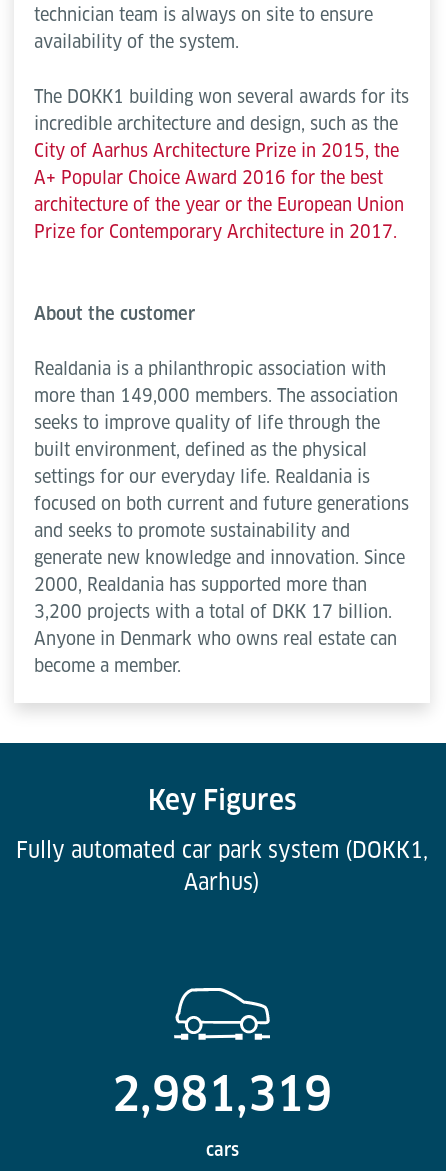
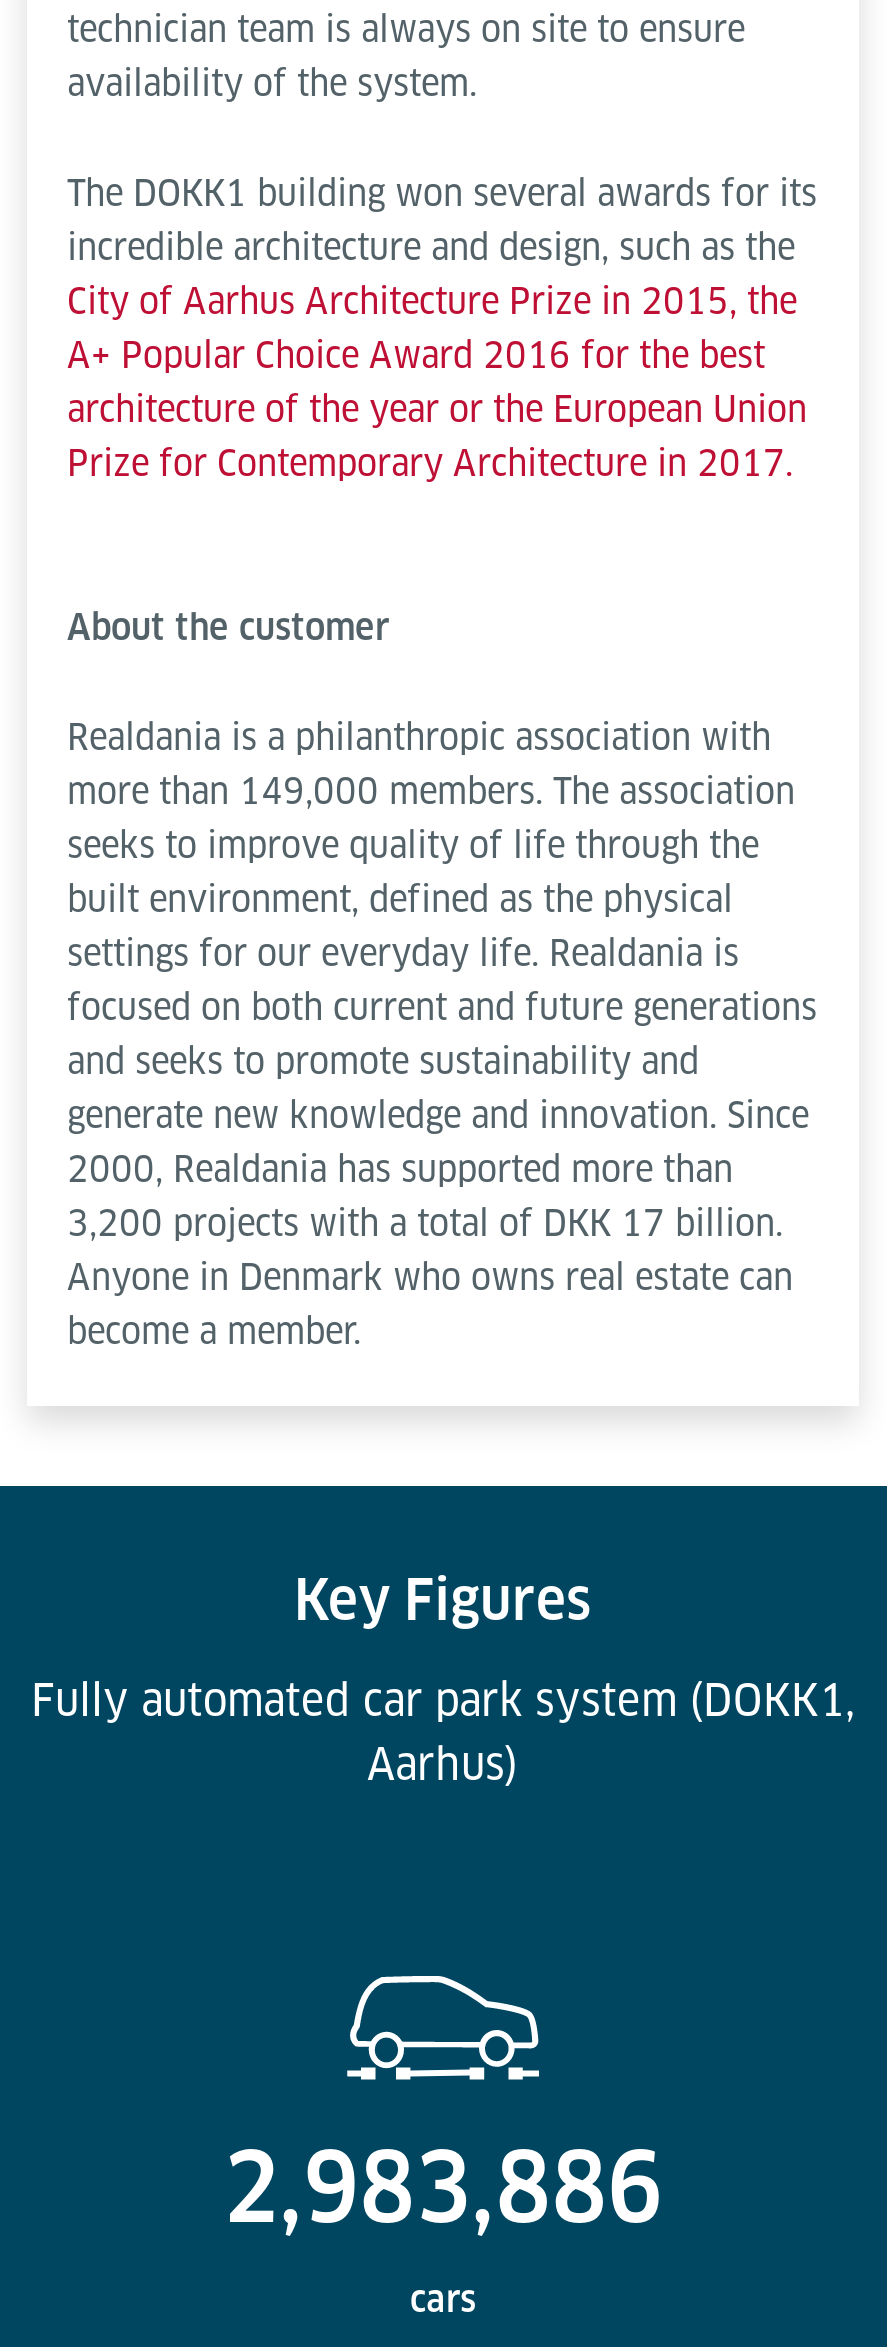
[112,1065,332,1122] 2,981,319 -> [223,2130,663,2244] 2,983,886

